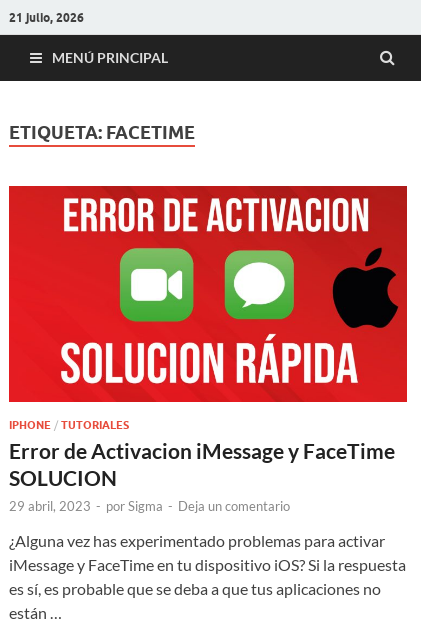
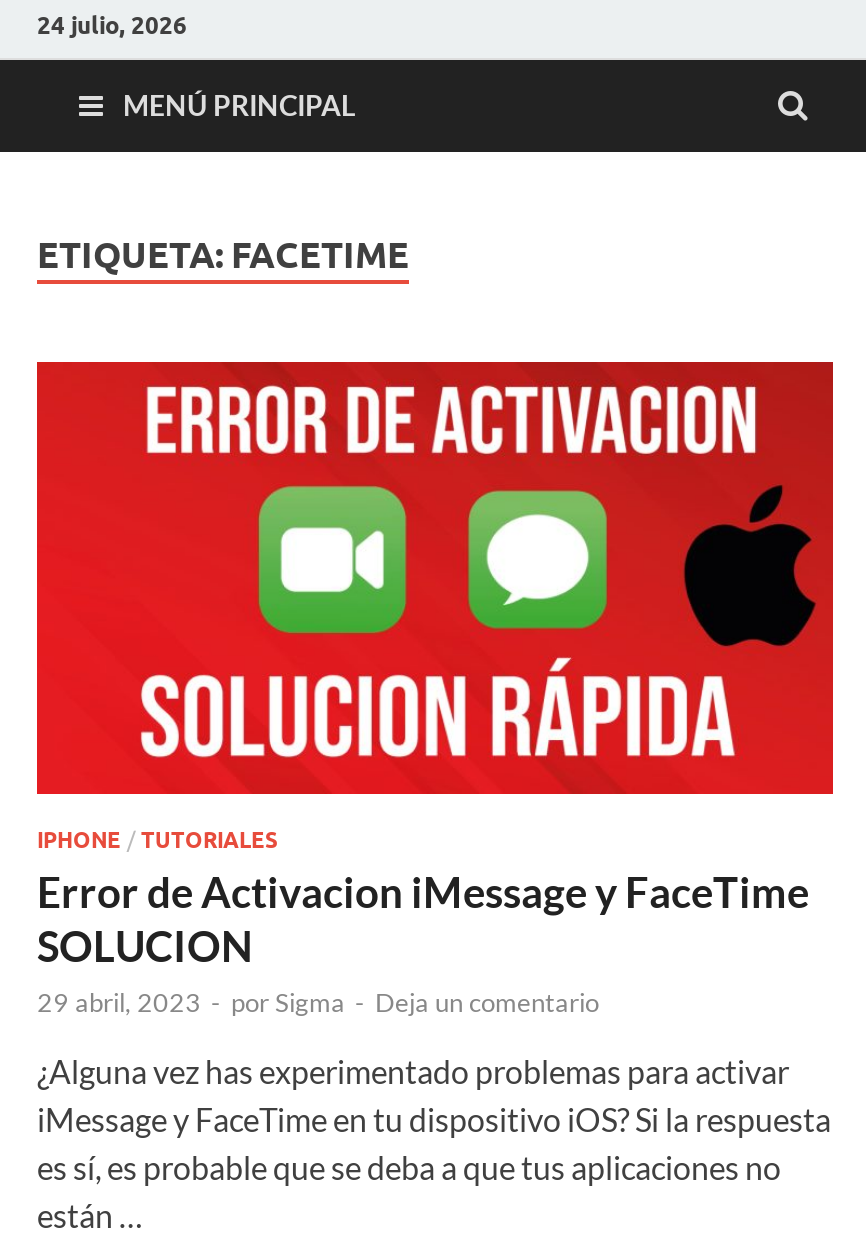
[9,9,84,24] 21 julio, 2026 -> [37,9,187,39] 24 julio, 2026

